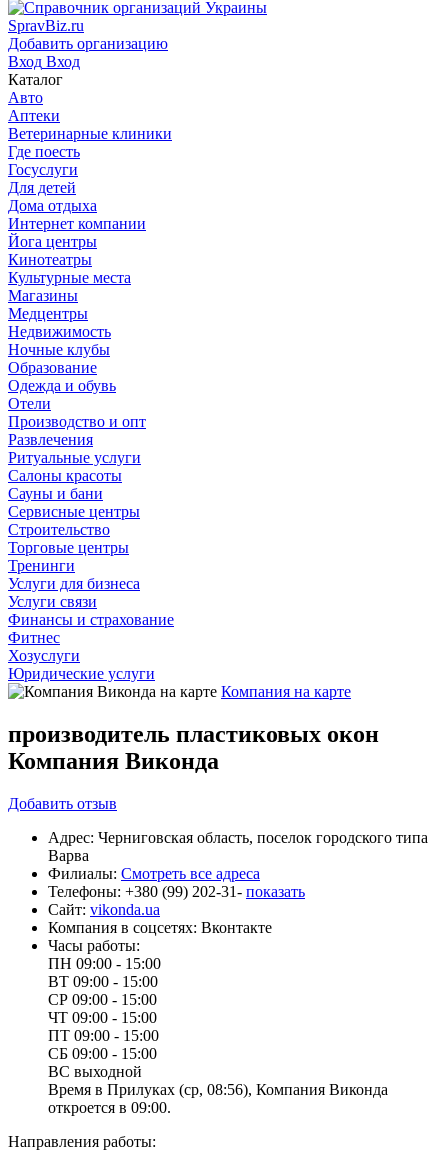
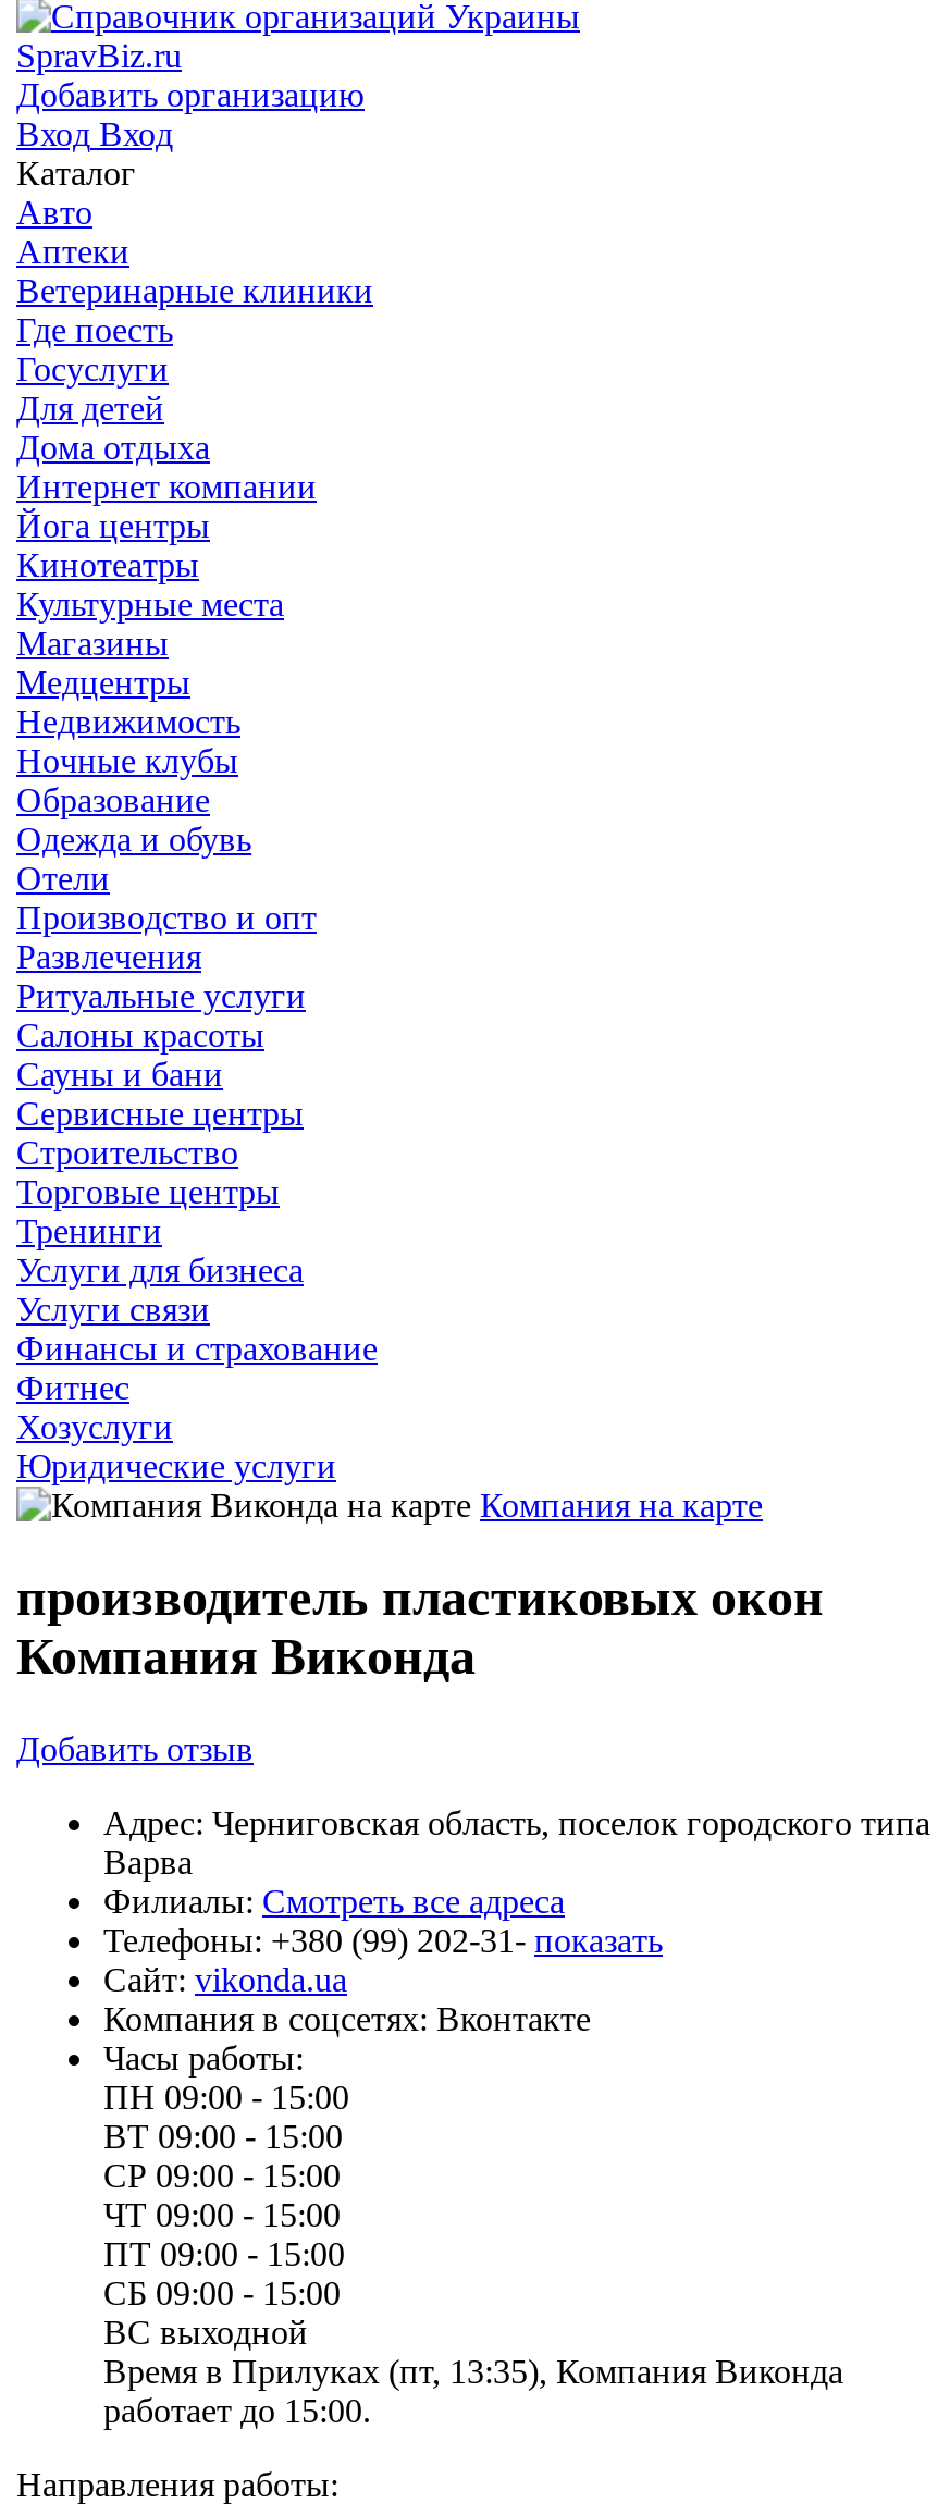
[48,1081,388,1116] Время в Прилуках (ср, 08:56), Компания Виконда | откроется в 09:00. -> [103,2352,843,2429] Время в Прилуках (пт, 13:35), Компания Виконда | работает до 15:00.

